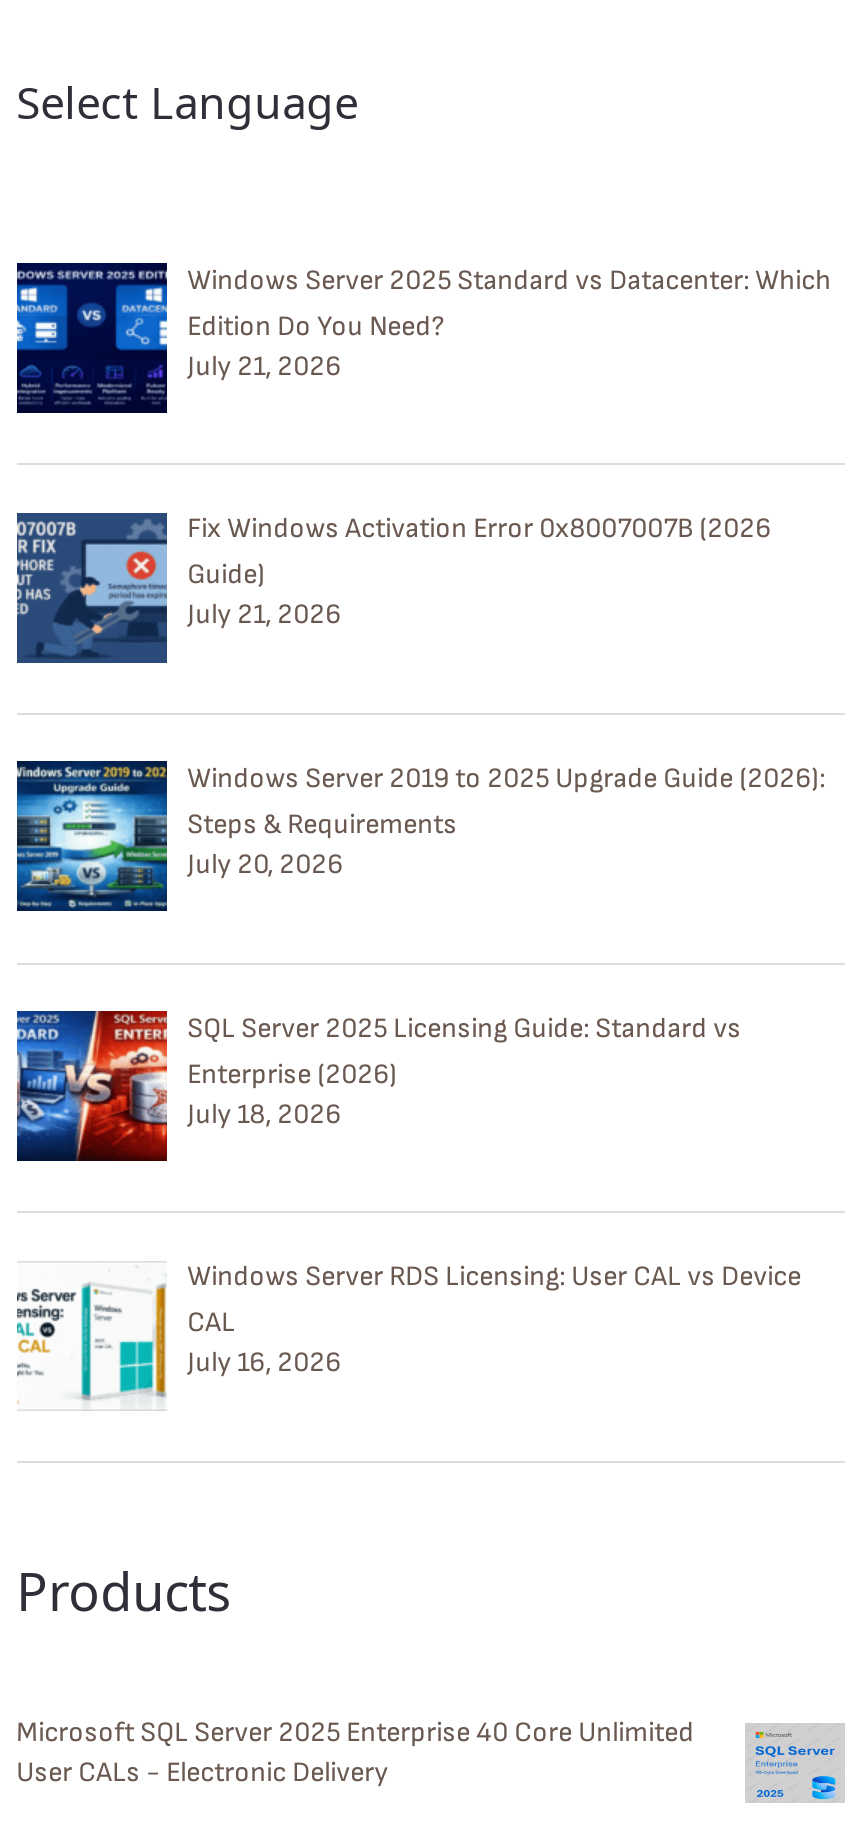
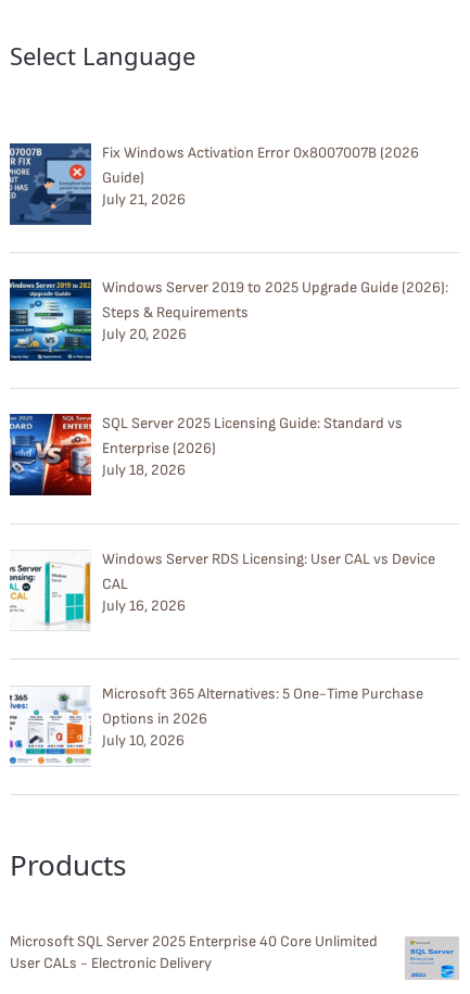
[15,262,831,411] [image] | Windows Server 2025 Standard vs Datacenter: Which | Edition Do You Need? | July 21, 2026 -> none
moved [13,512,825,1380] -> [8,143,448,615]: [image] | Fix Windows Activation Error 0x8007007B (2026 | Guide) | ... | CAL | July 16, 2026
none -> [9,685,423,765] [image] | Microsoft 365 Alternatives: 5 One-Time Purchase | Options in 2026 | July 10, 2026

